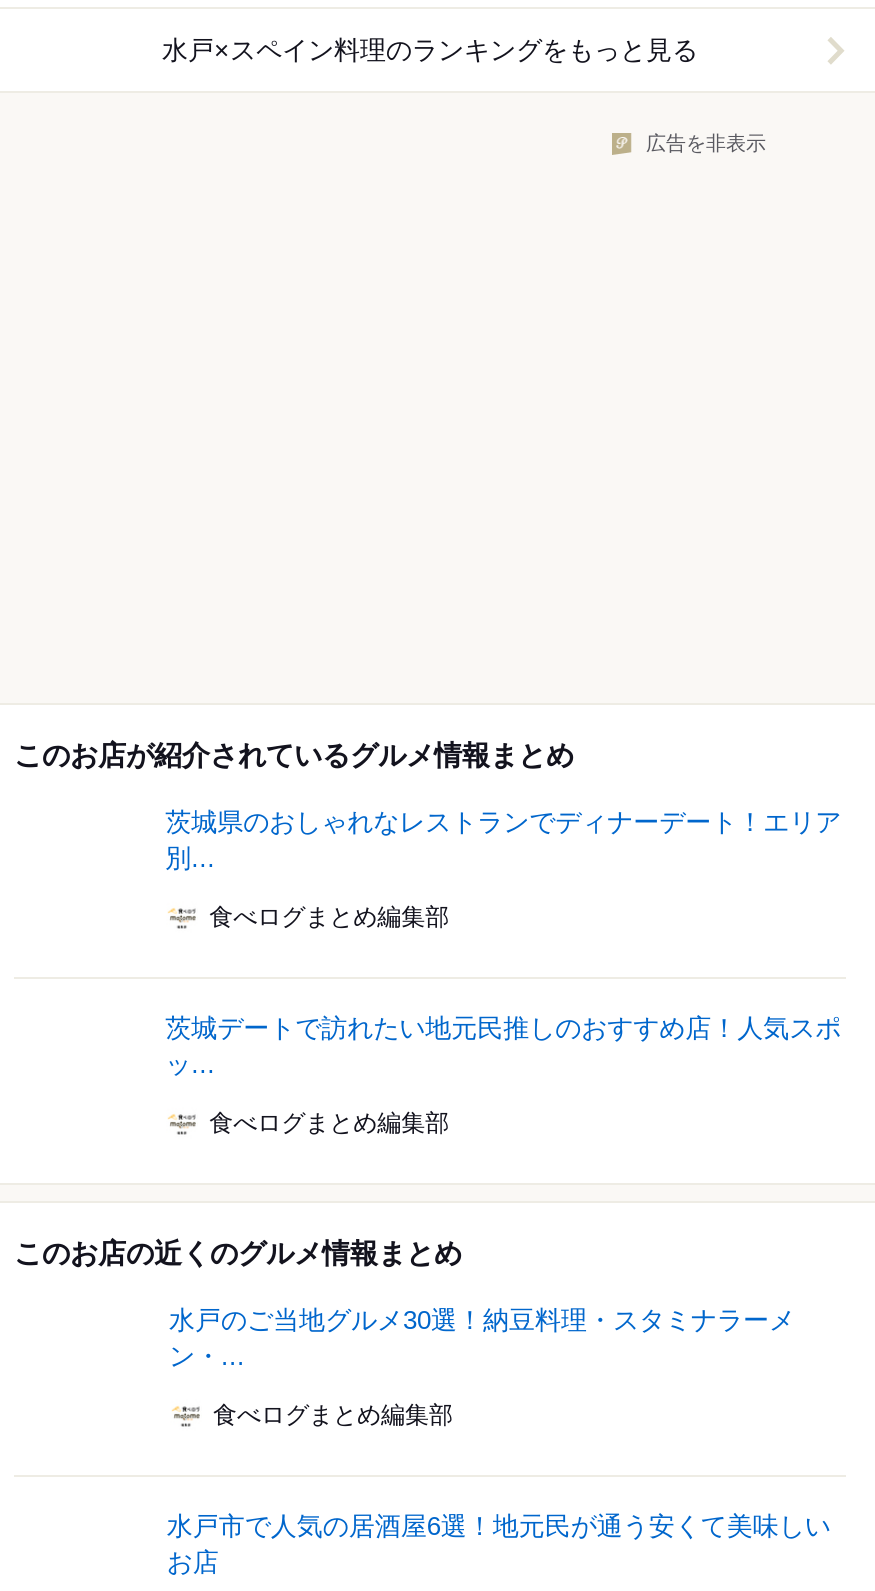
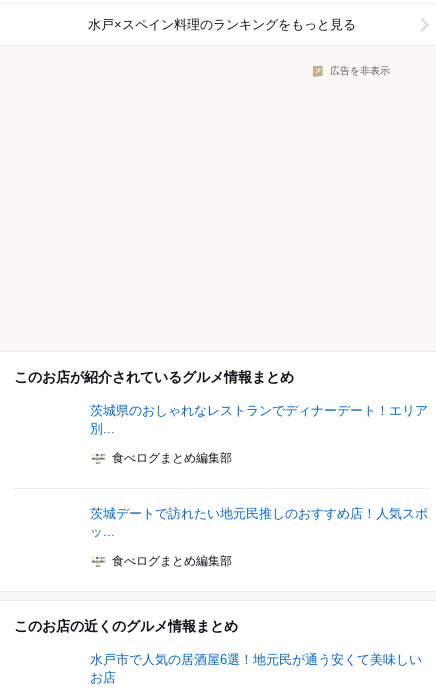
[169,1306,795,1430] 水戸のご当地グルメ30選！納豆料理・スタミナラーメ | ン・... | 食べログまとめ編集部 -> none

